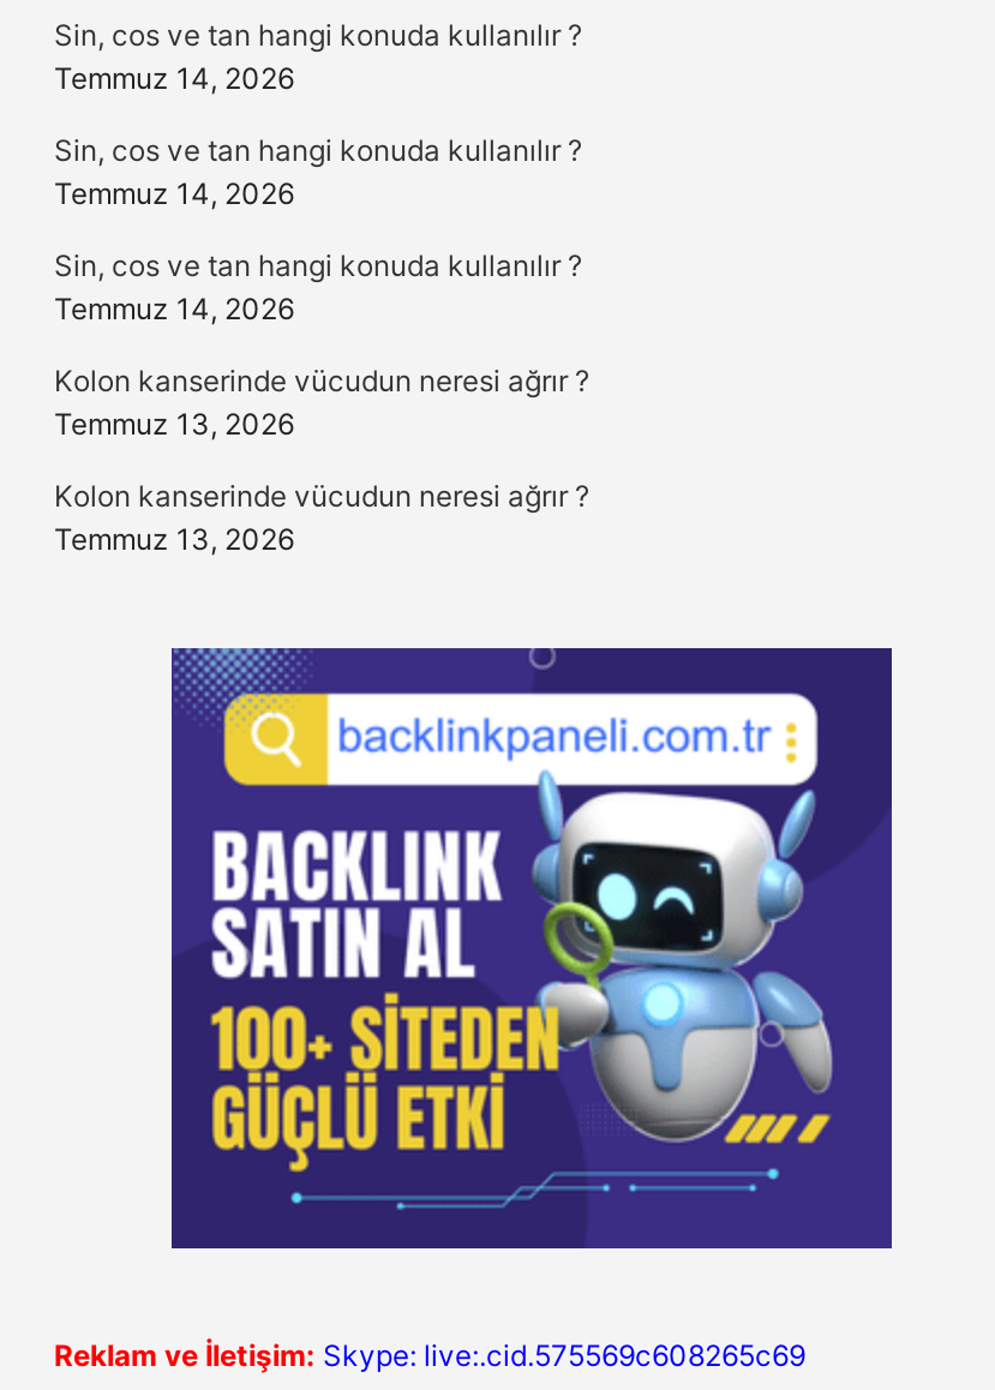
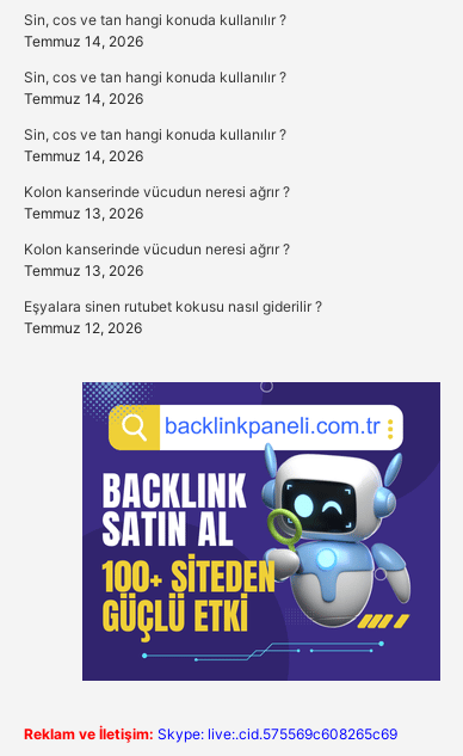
none -> [24,297,322,337] Eşyalara sinen rutubet kokusu nasıl giderilir ? | Temmuz 12, 2026

